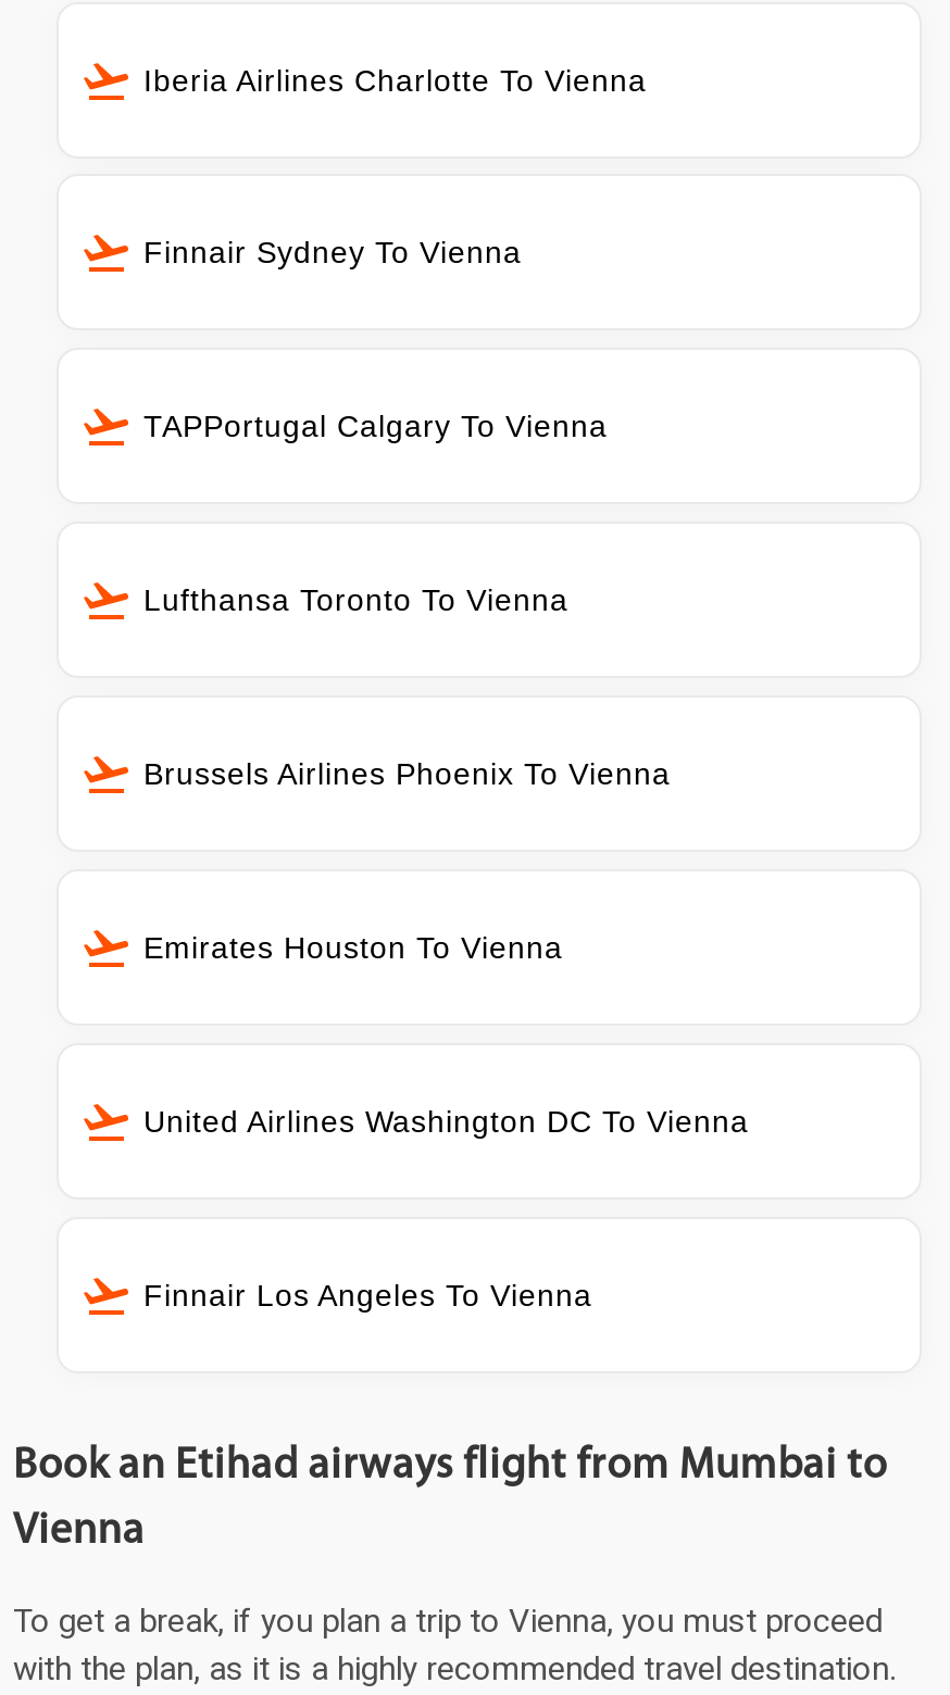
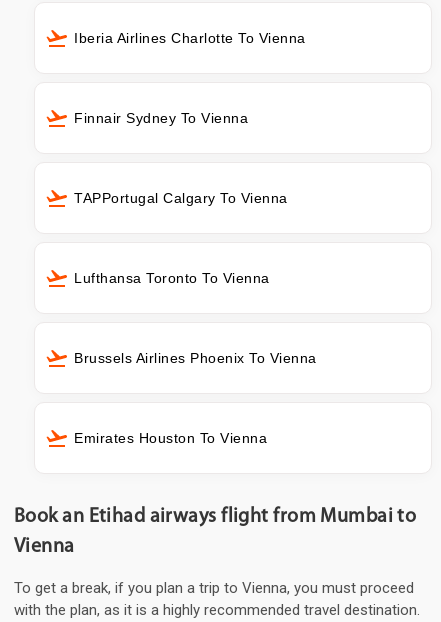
[143,1104,749,1139] United Airlines Washington DC To Vienna -> none
[143,1278,592,1313] Finnair Los Angeles To Vienna -> none

